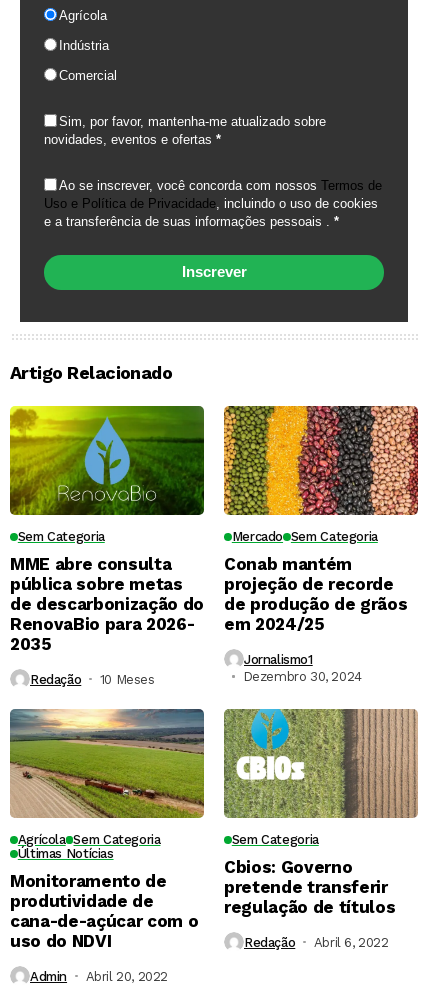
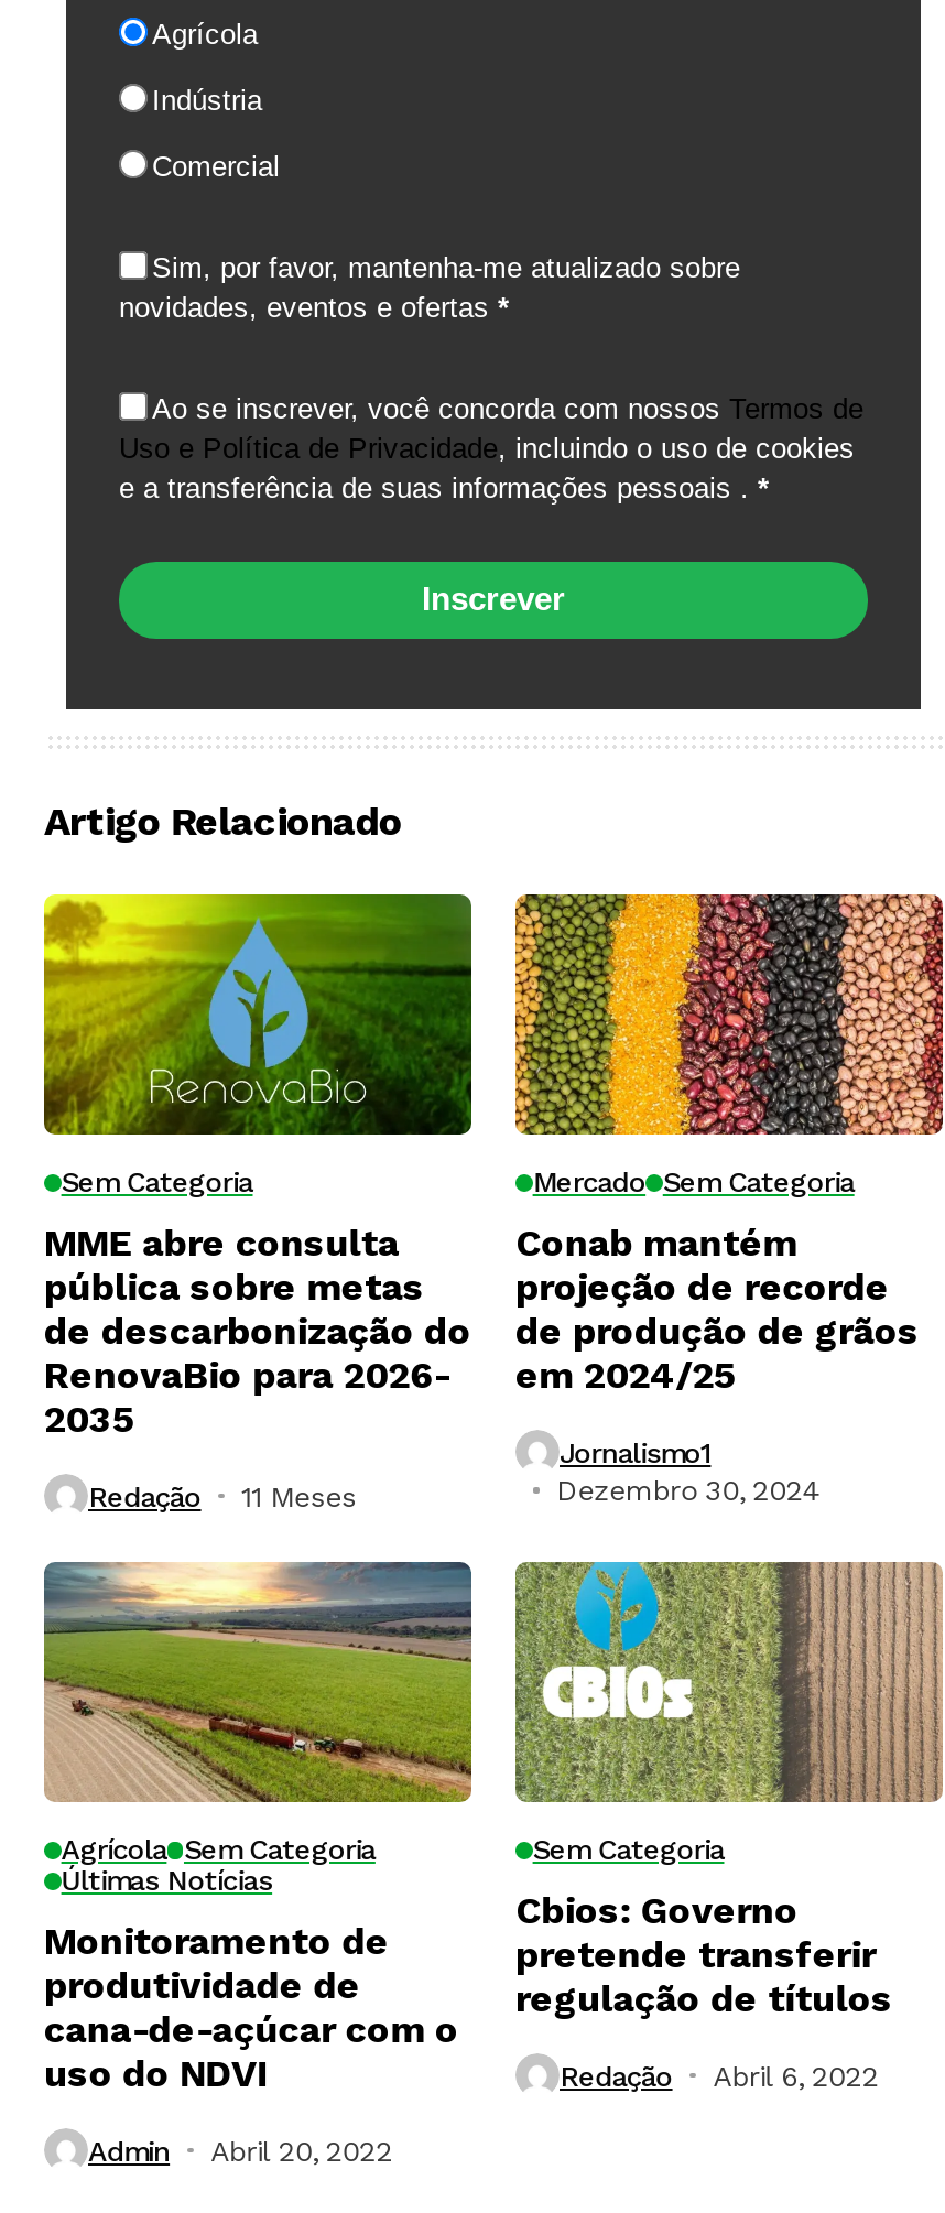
[30,671,158,686] Redação 10 Meses -> [88,1479,363,1512] Redação 11 Meses

